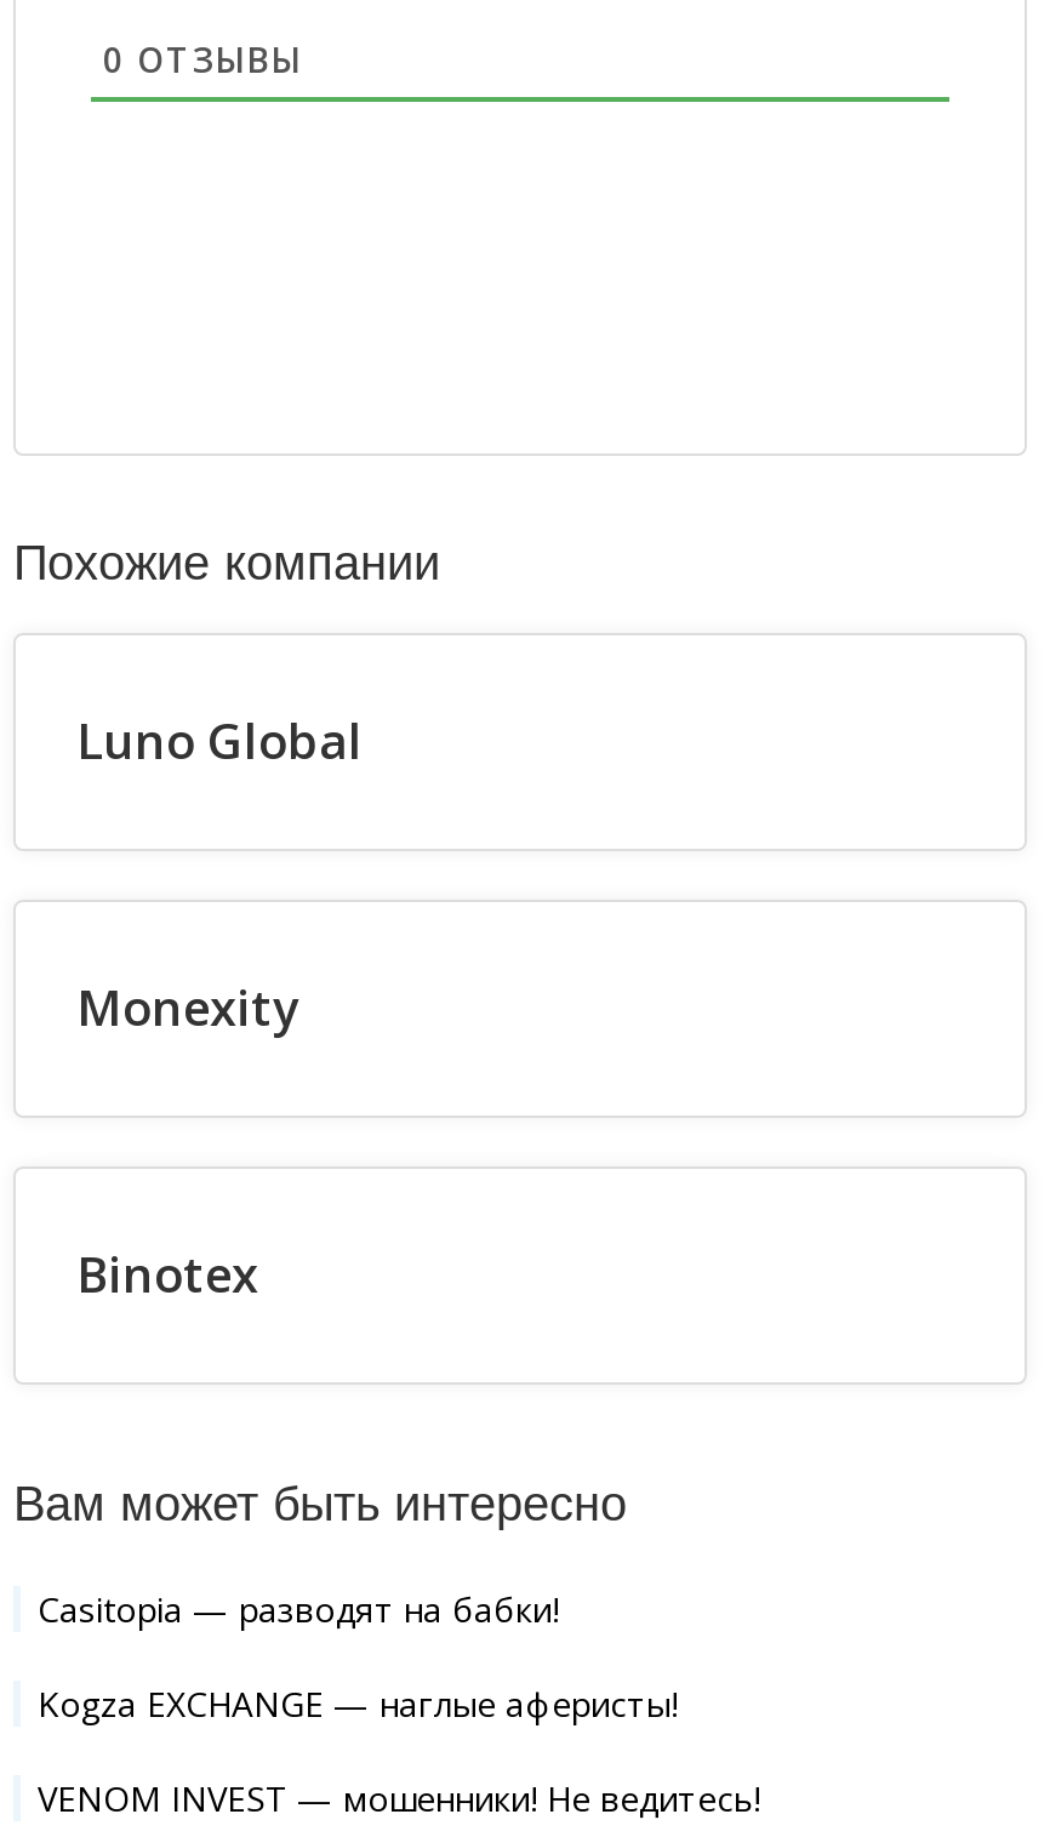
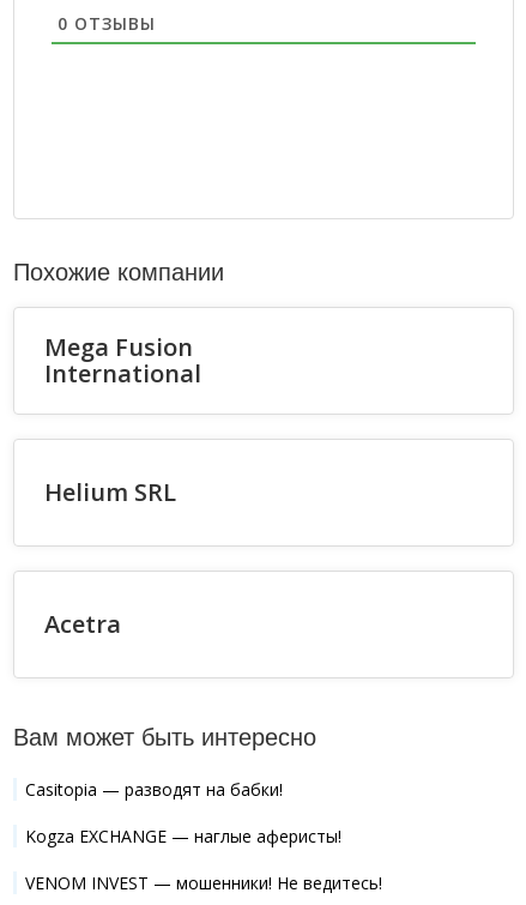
[76,708,363,774] Luno Global -> [44,331,201,390] Mega Fusion | International
[76,975,299,1041] Monexity -> [44,476,176,508] Helium SRL
[76,1242,258,1307] Binotex -> [44,608,121,640] Acetra

